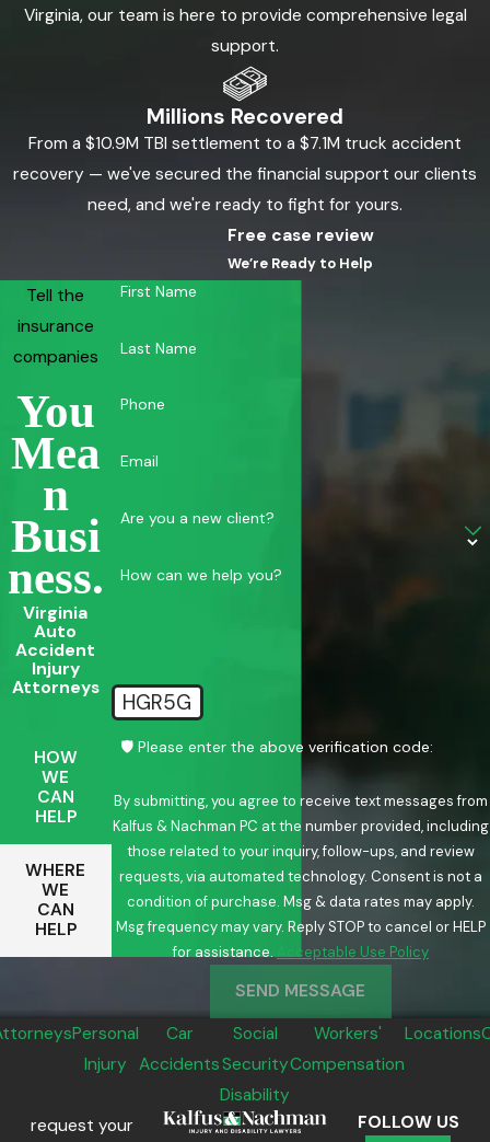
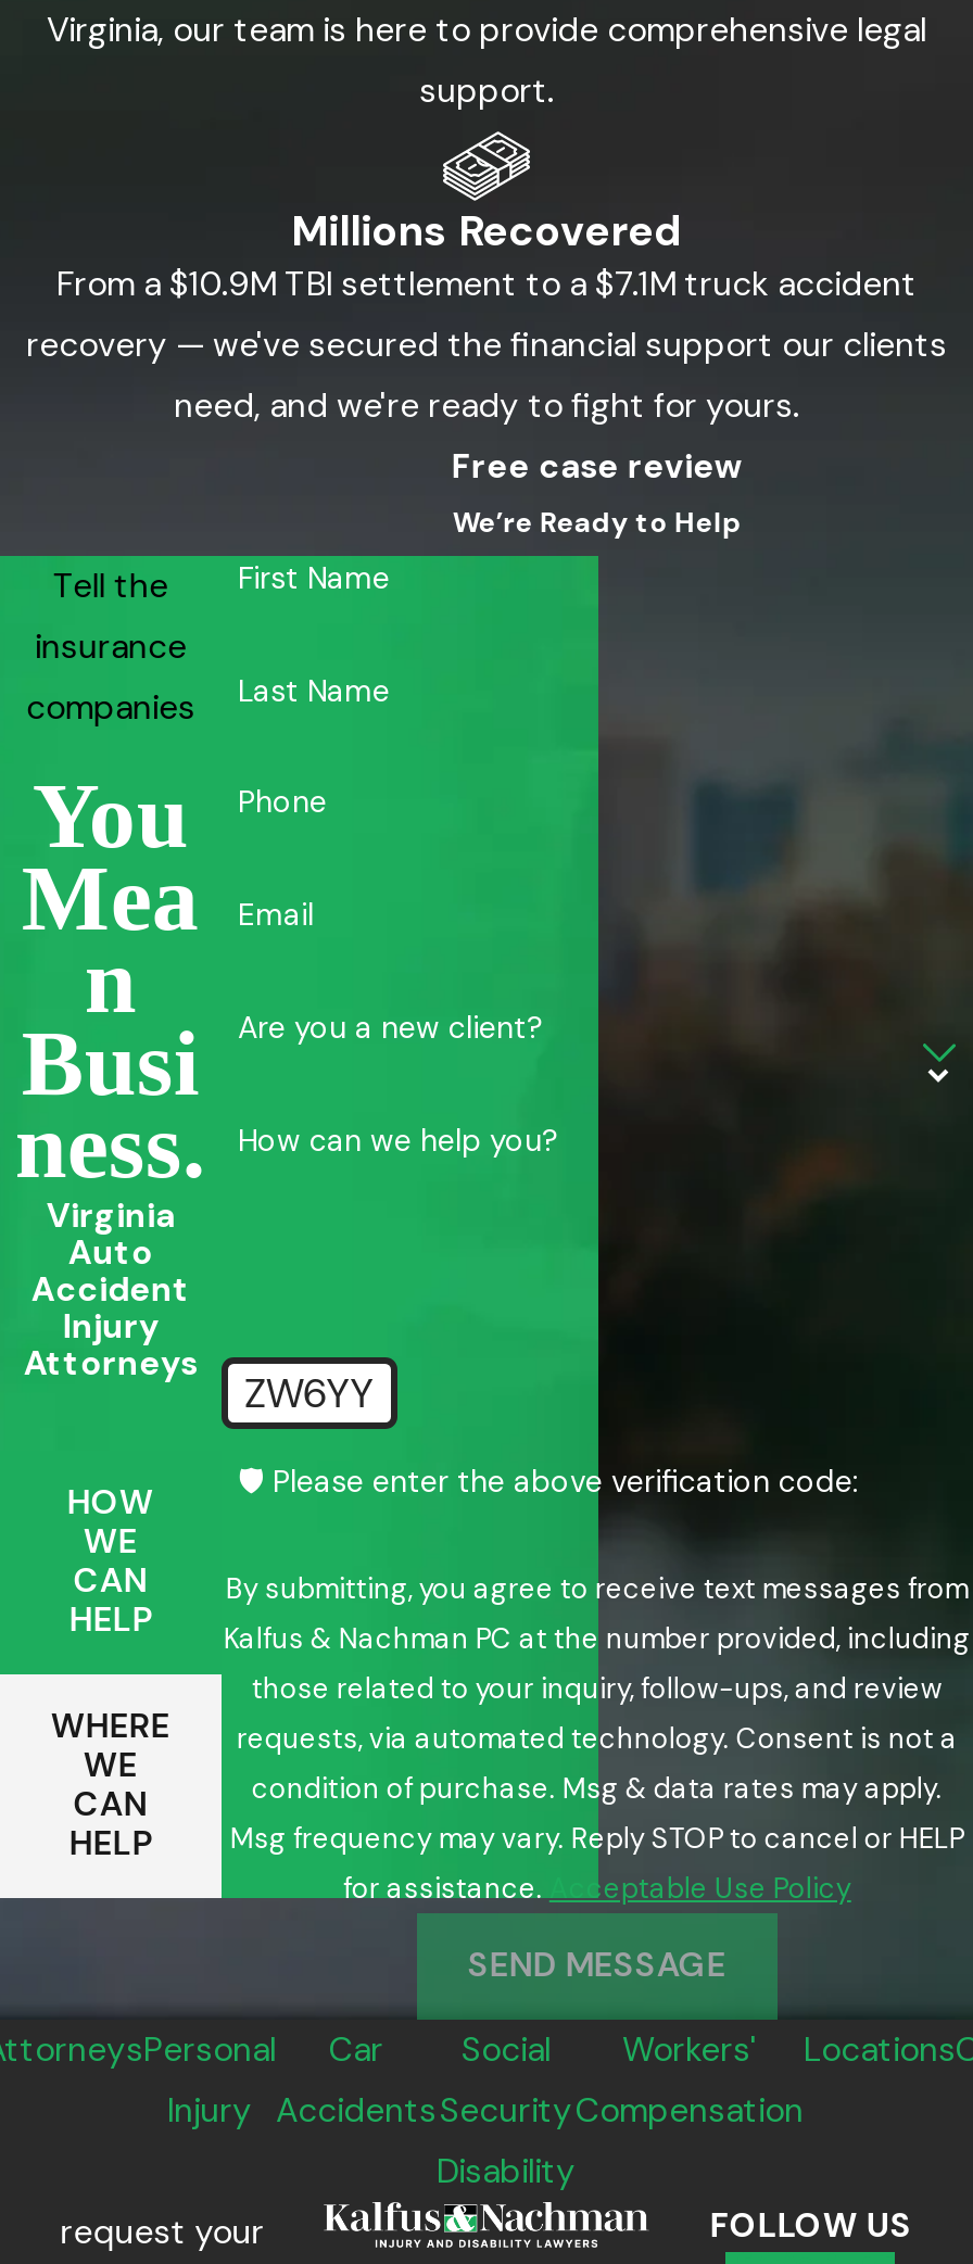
[123,688,192,716] HGR5G -> [244,1365,374,1419] ZW6YY

